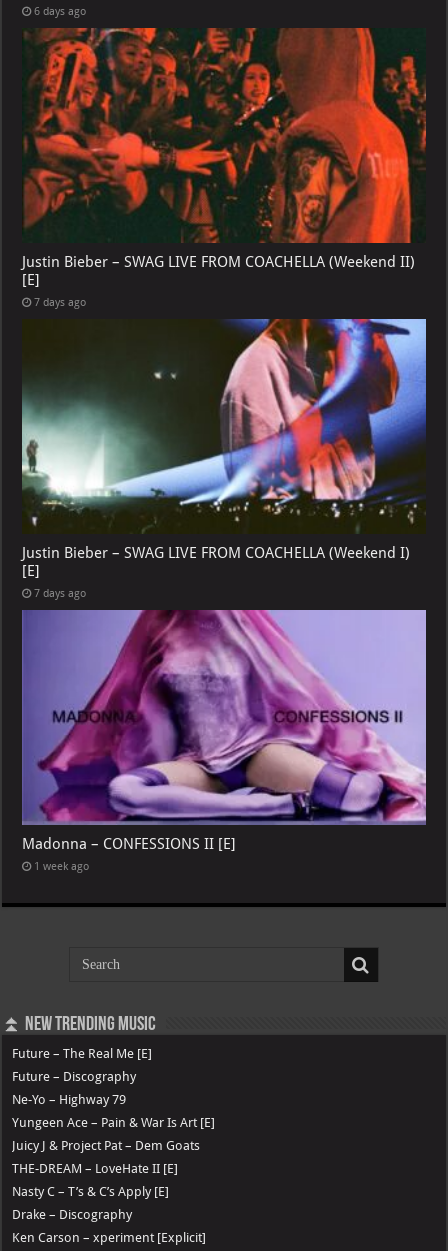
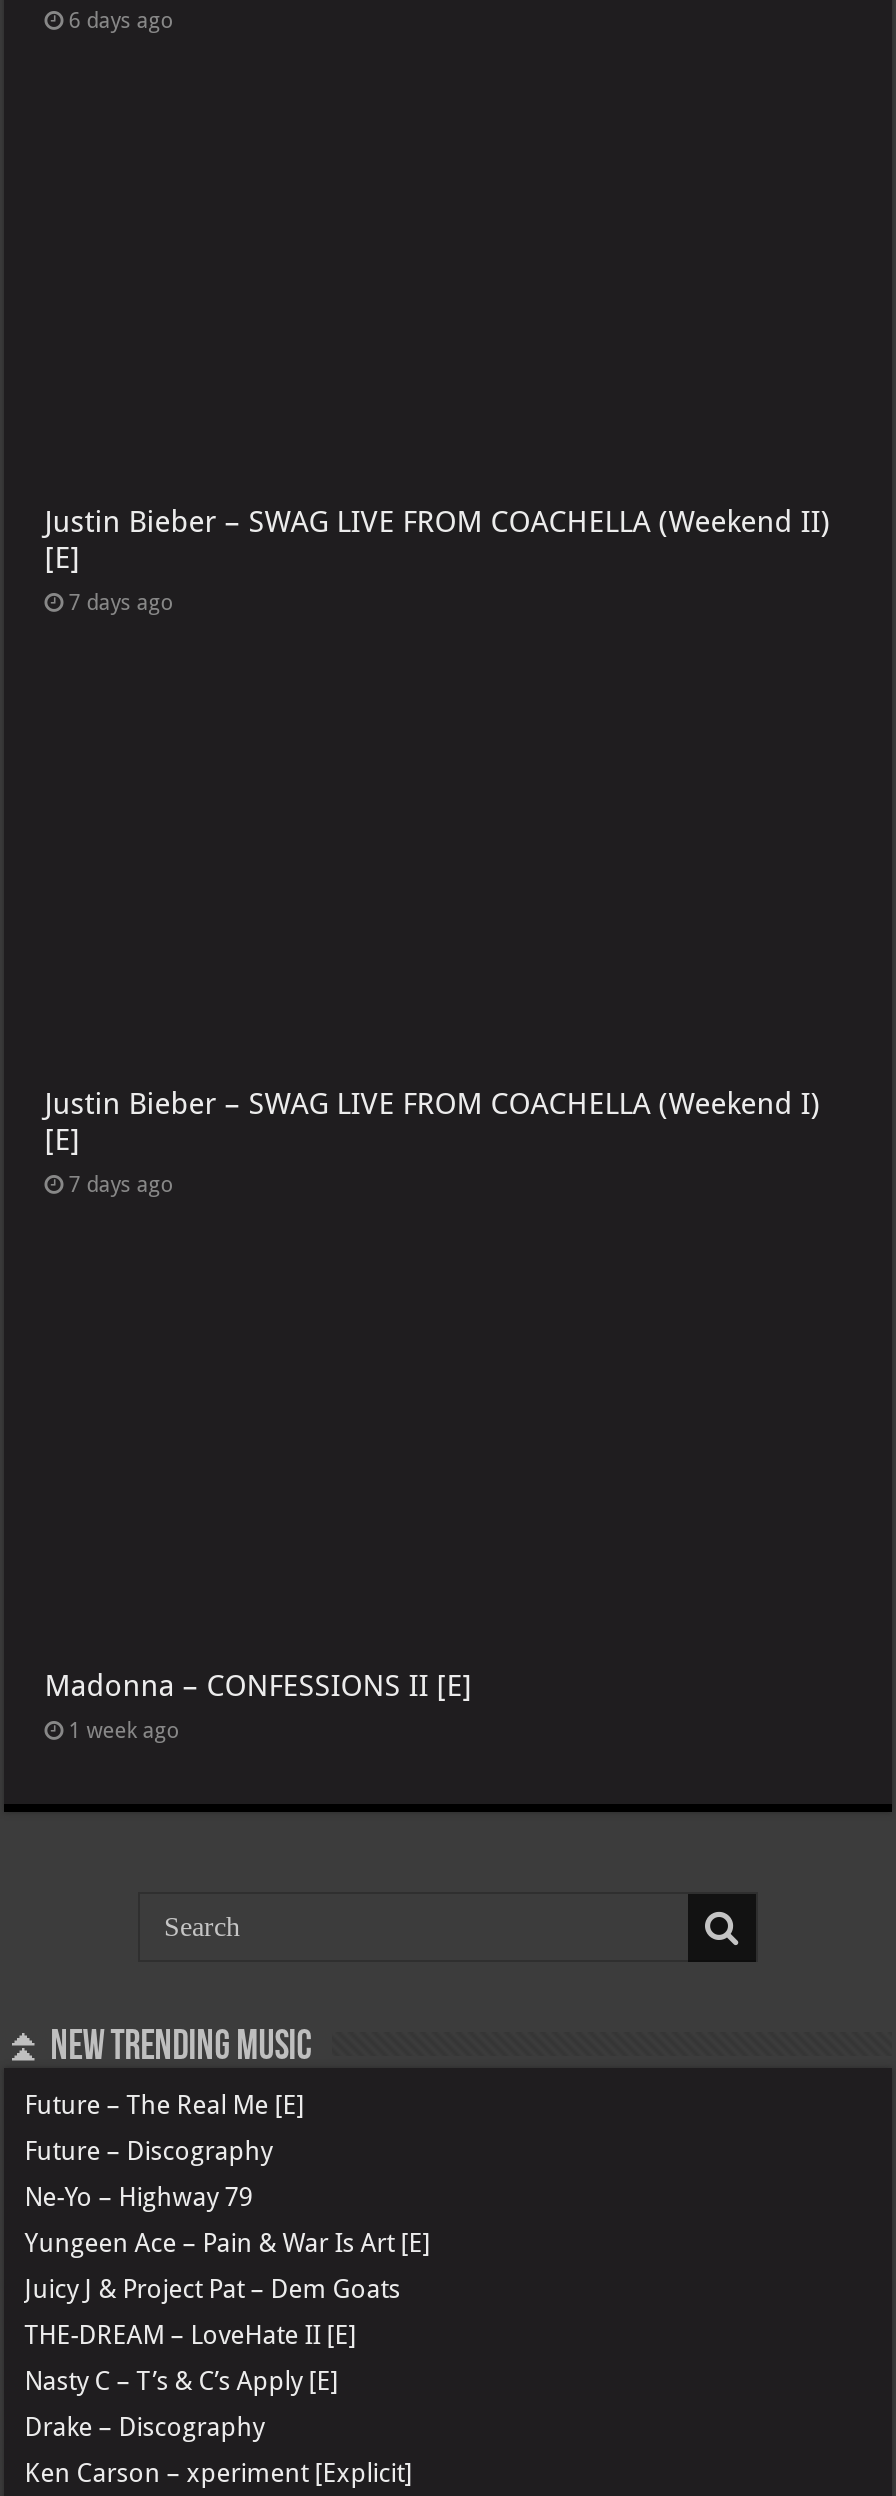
[23,27,427,244] [image] -> none
[21,318,427,533] [image] -> none
[21,609,427,826] [image] -> none

